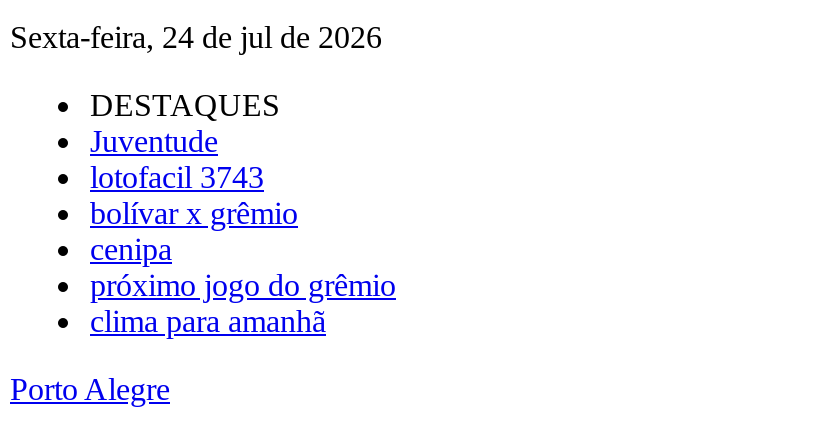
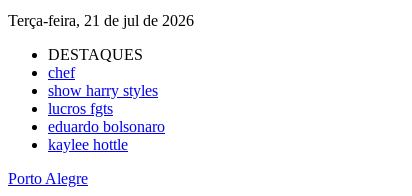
[10,20,382,54] Sexta-feira, 24 de jul de 2026 -> [8,12,194,29] Terça-feira, 21 de jul de 2026
[90,124,396,338] Juventude | lotofacil 3743 | bolívar x grêmio | cenipa | próximo jogo do grêmio | clima para amanhã -> [48,64,165,153] chef | show harry styles | lucros fgts | eduardo bolsonaro | kaylee hottle

